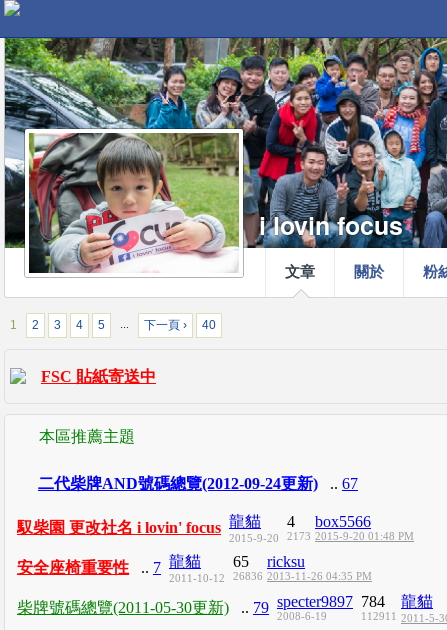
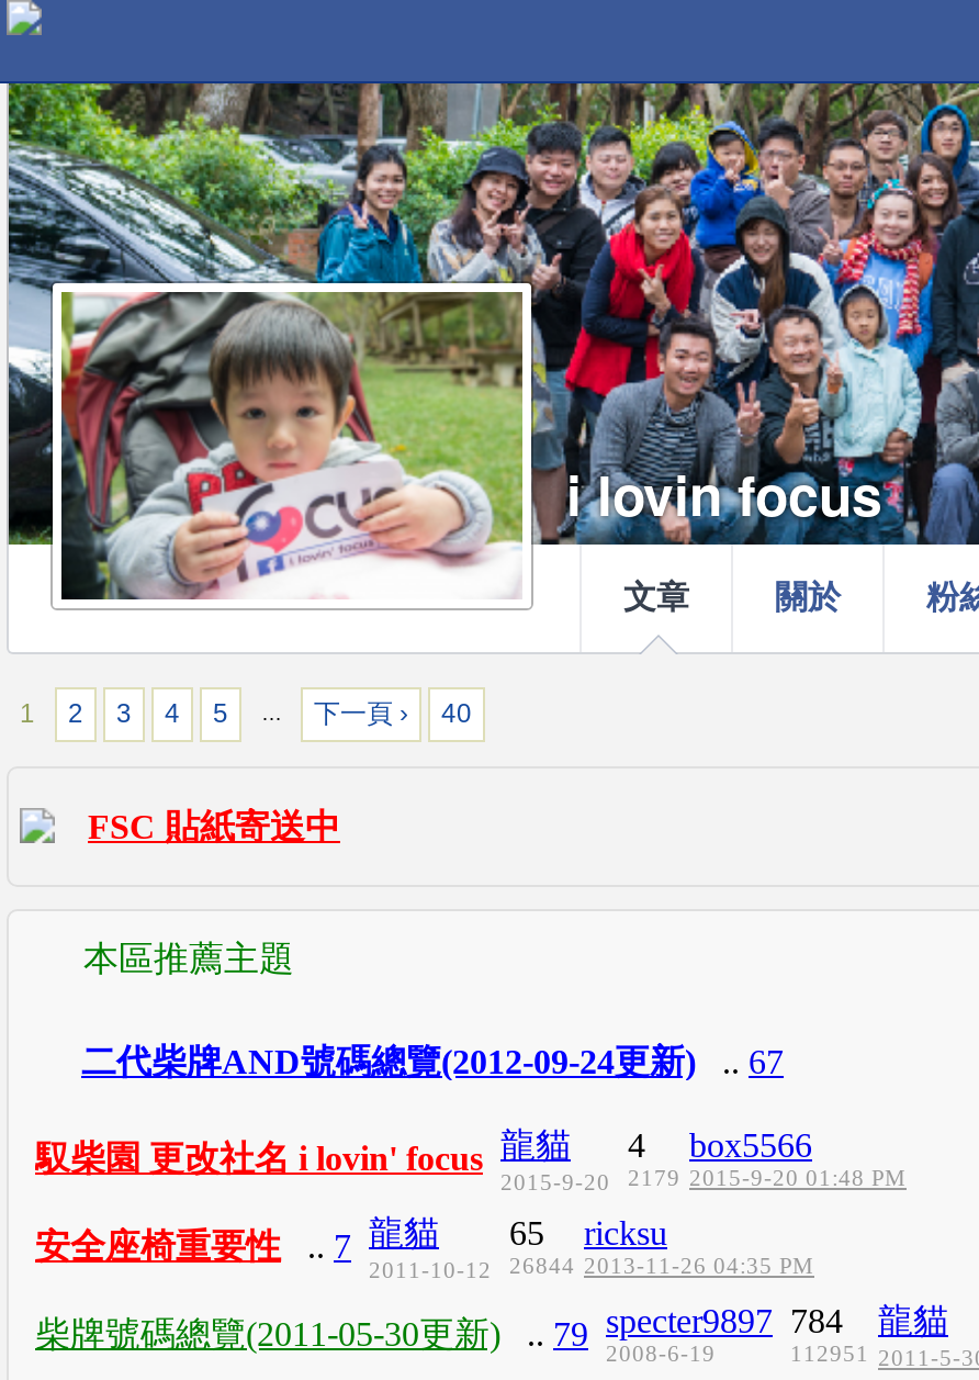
[229,531,414,544] 2015-9-20 2173 2015-9-20 01:48 PM -> [500,1166,907,1194] 2015-9-20 2179 2015-9-20 01:48 PM
[169,571,372,584] 2011-10-12 26836 2013-11-26 04:35 PM -> [369,1254,814,1282] 2011-10-12 26844 2013-11-26 04:35 PM
[361,611,397,622] 112911 -> [790,1342,869,1366] 112951

